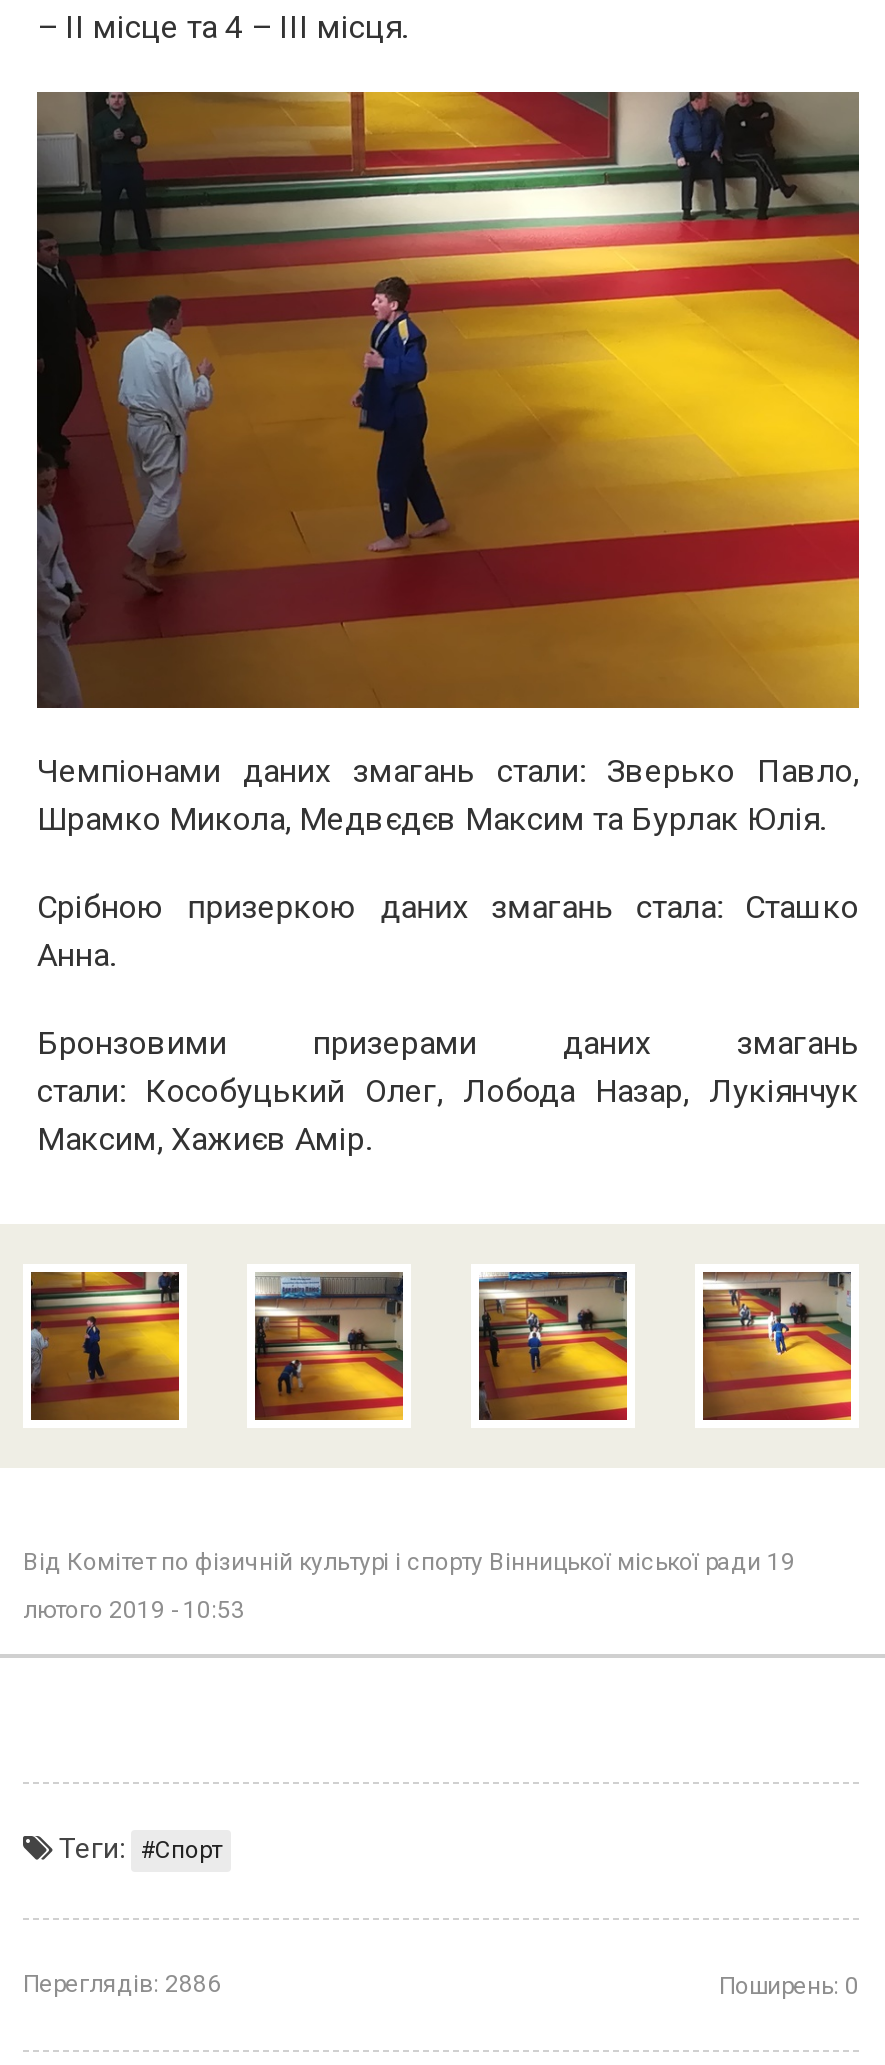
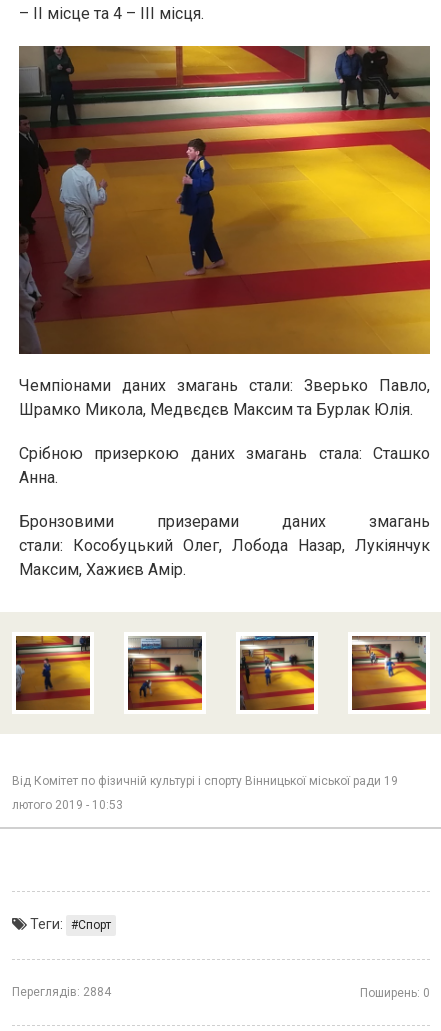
[23,1970,221,1998] Переглядів: 2886 -> [12,985,111,999] Переглядів: 2884

